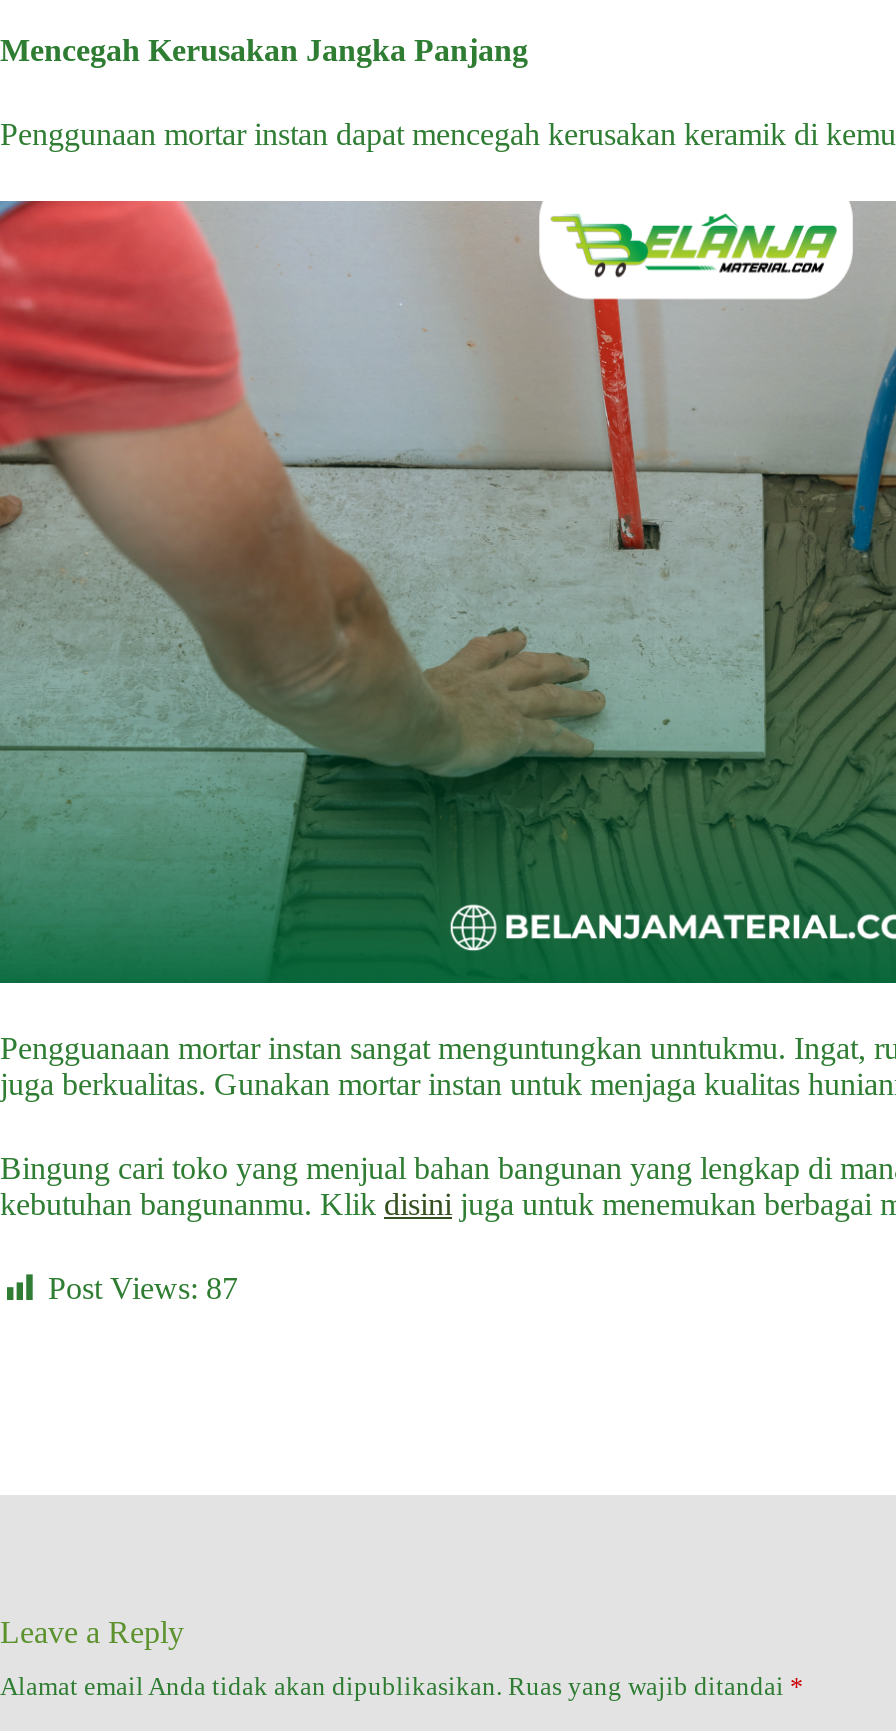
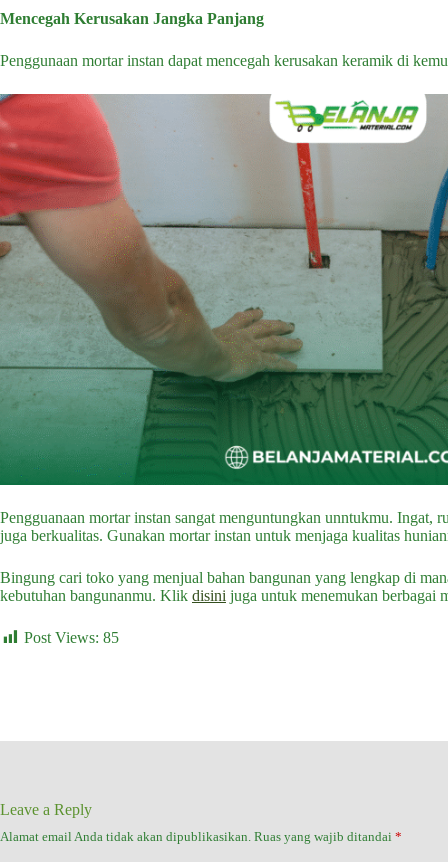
[48,1271,238,1305] Post Views: 87 -> [24,629,119,646] Post Views: 85

